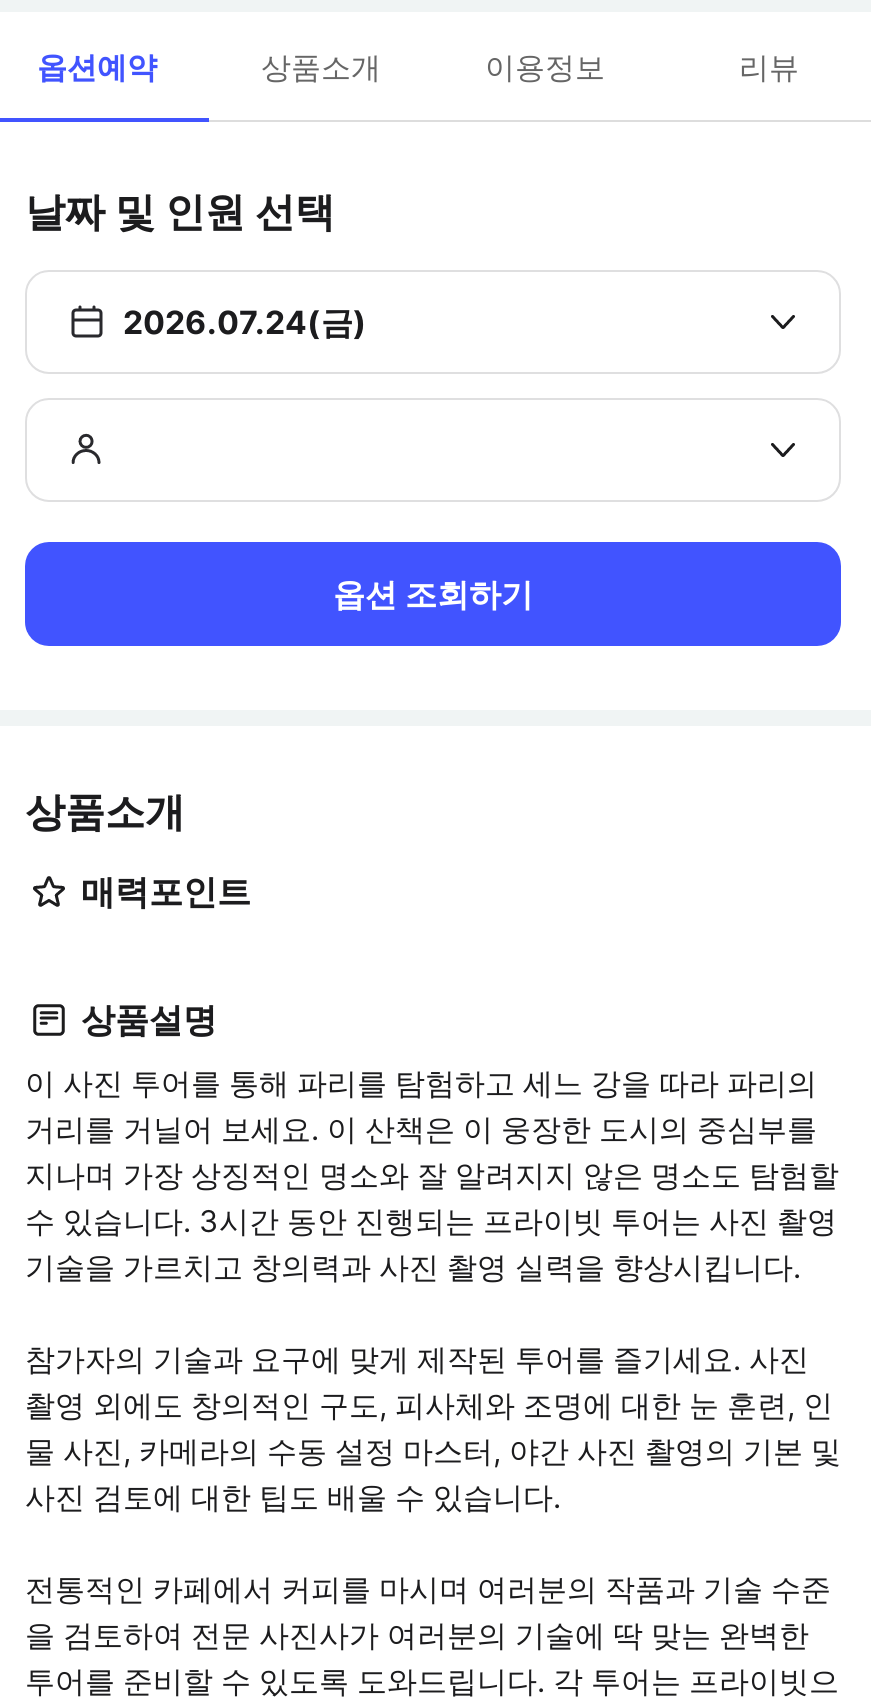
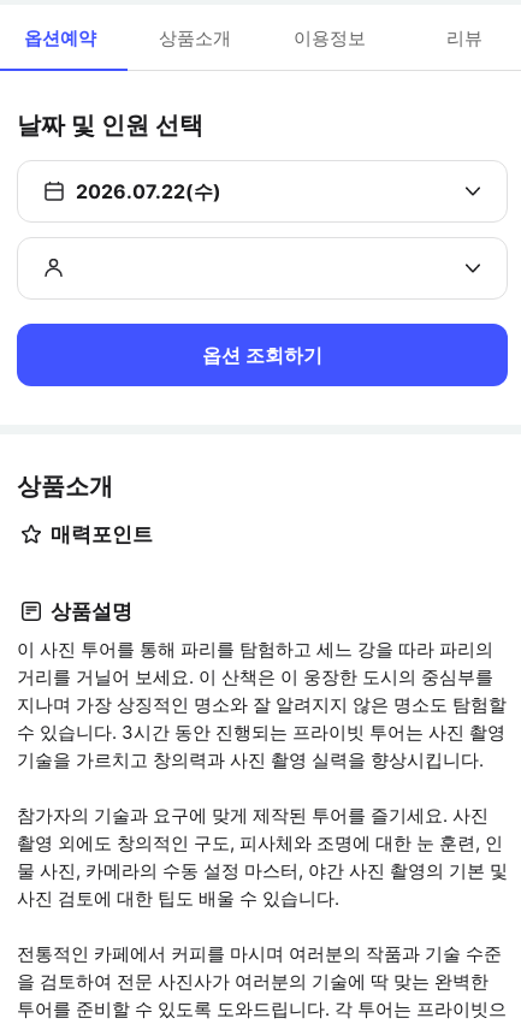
[123,302,367,342] 2026.07.24(금) -> [76,179,221,203] 2026.07.22(수)

